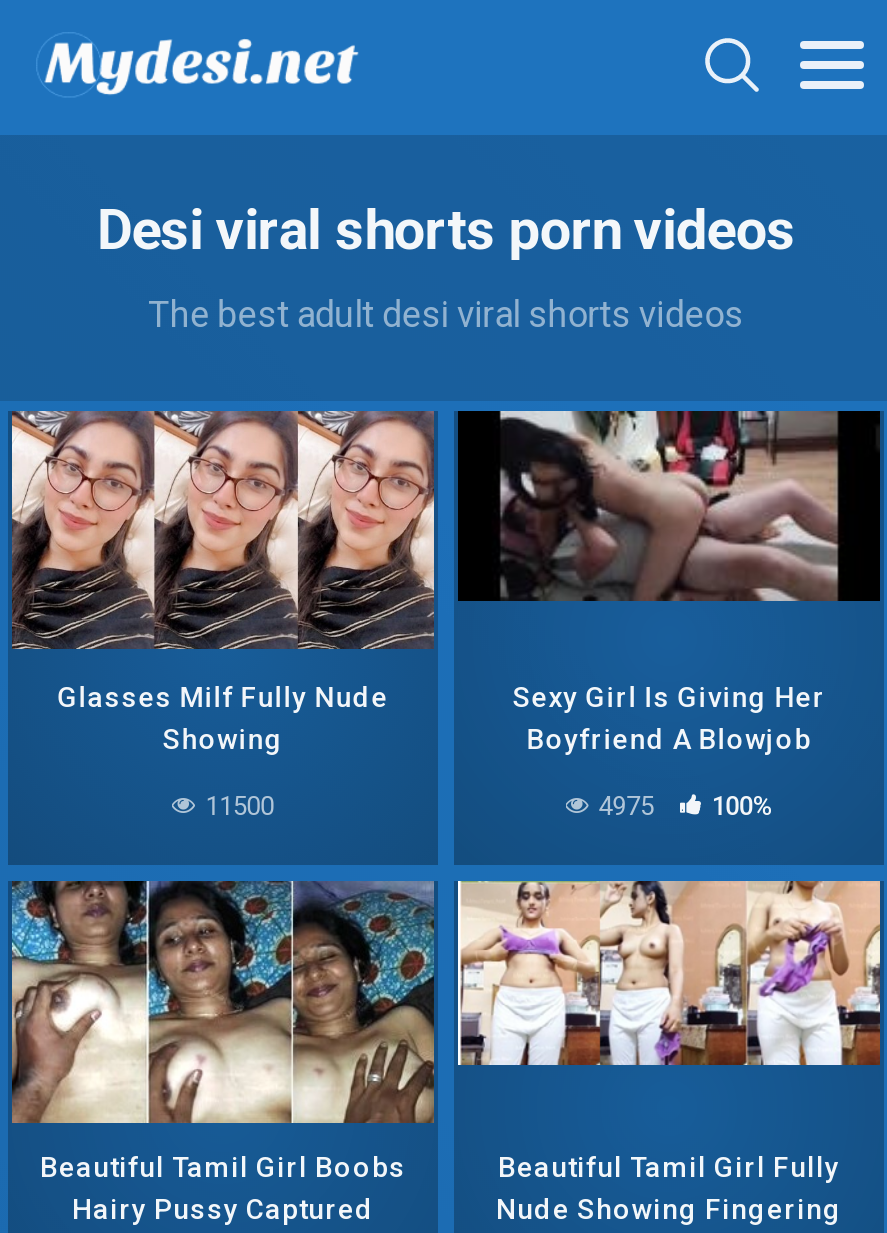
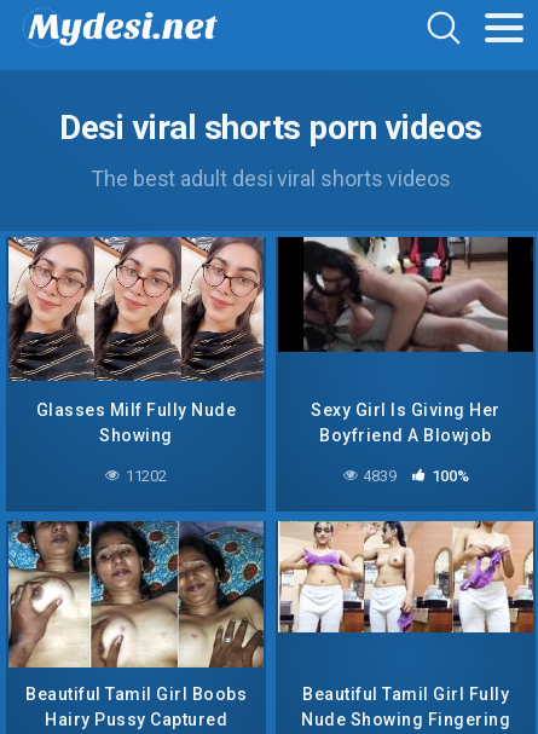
[199,791,274,821] 11500 -> [122,467,167,485] 11202
[593,791,773,821] 4975 100% -> [360,467,468,485] 4839 100%

